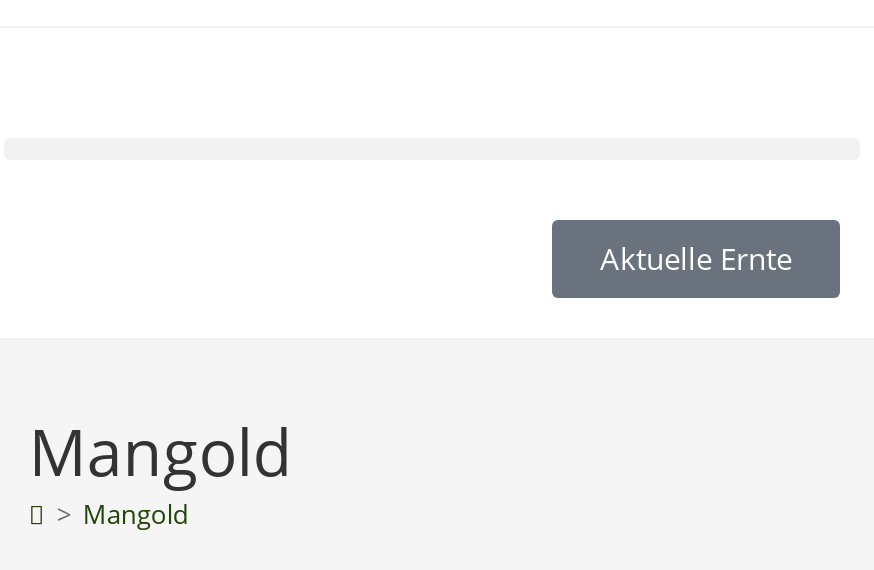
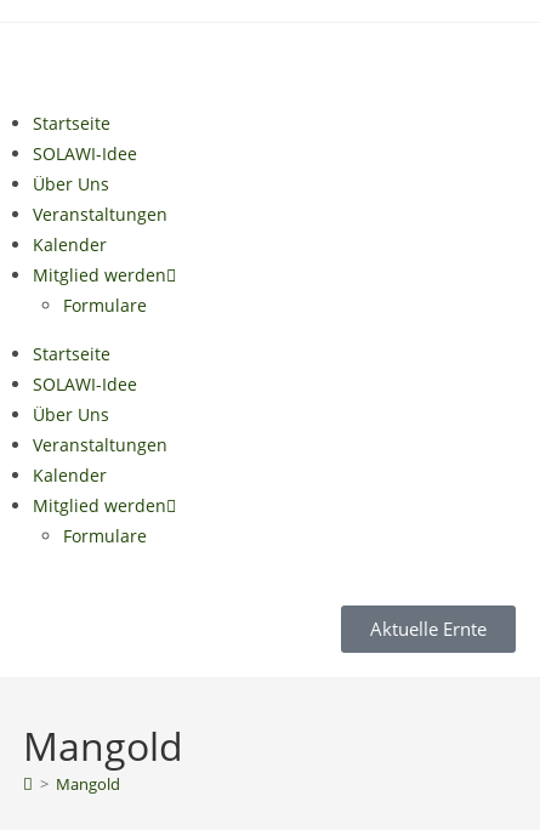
none -> [33,112,167,547] Startseite | SOLAWI-Idee | Über Uns | Veranstaltungen | Kalender | Mitglied werden | Formulare | Startseite | SOLAWI-Idee | Über Uns | Veranstaltungen | Kalender | Mitglied werden | Formulare

